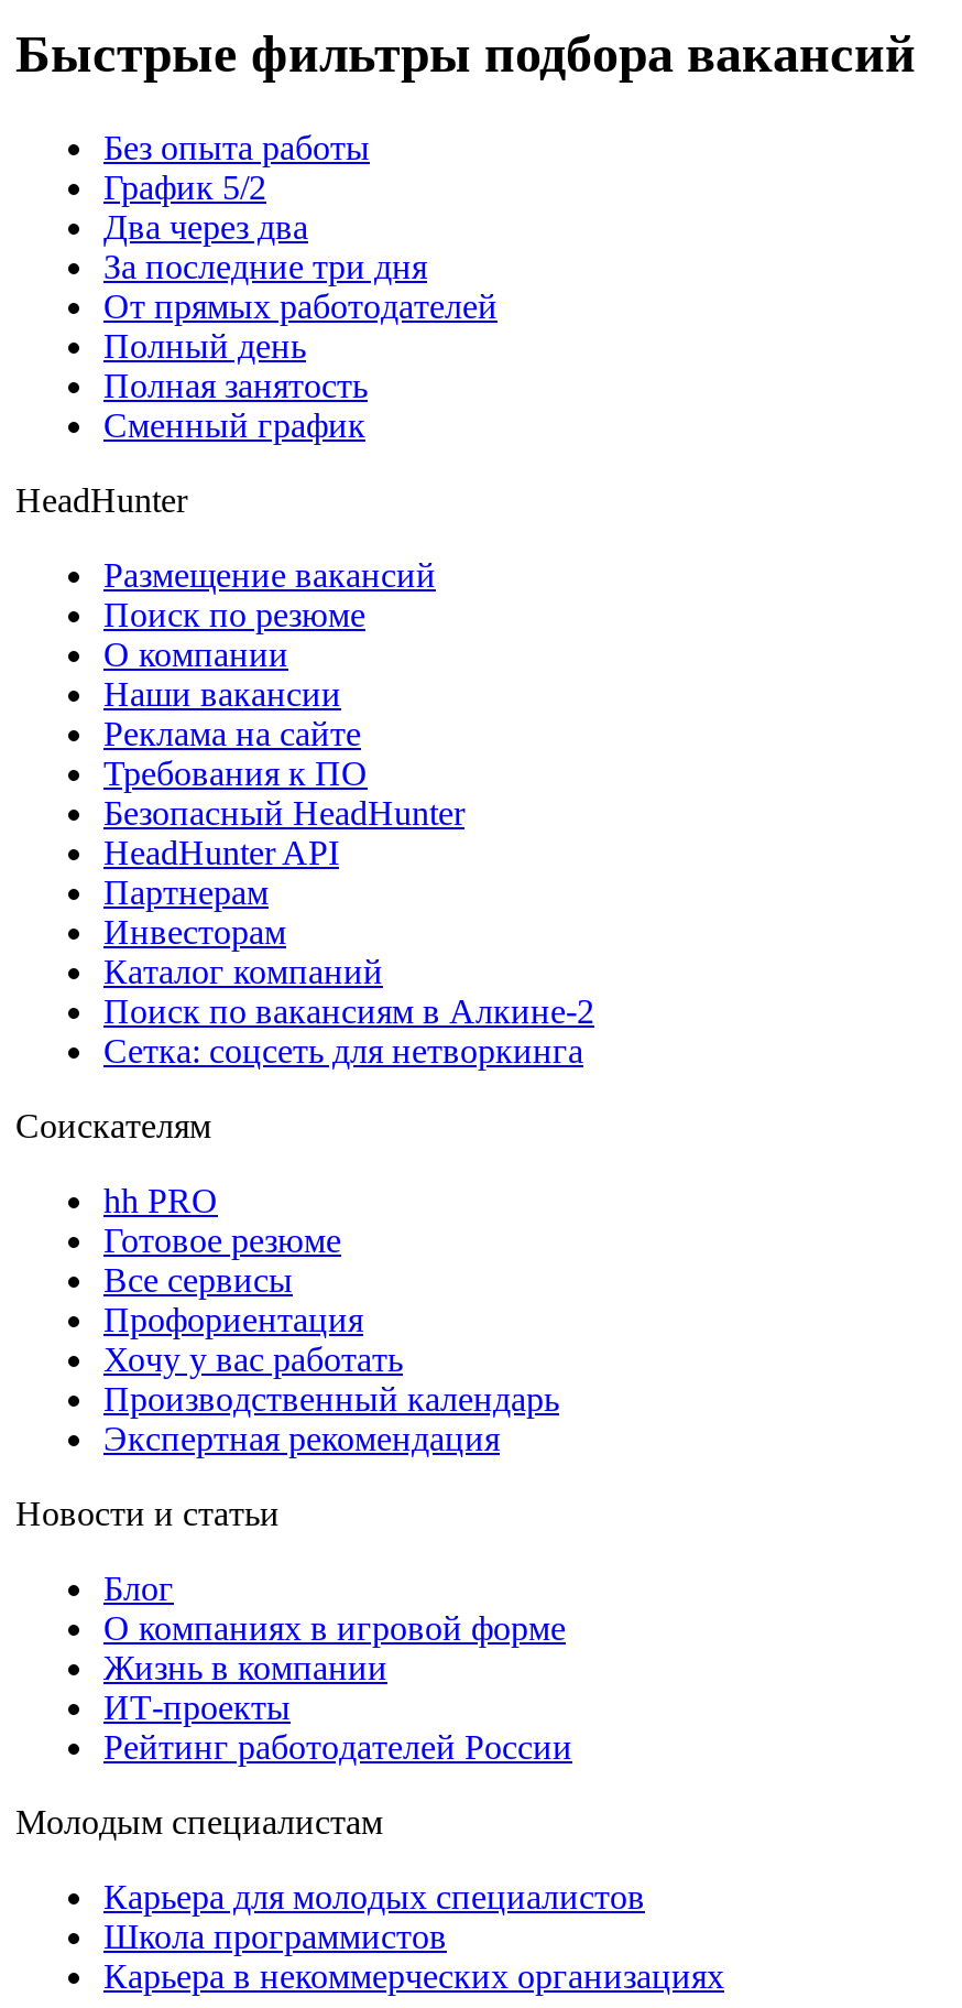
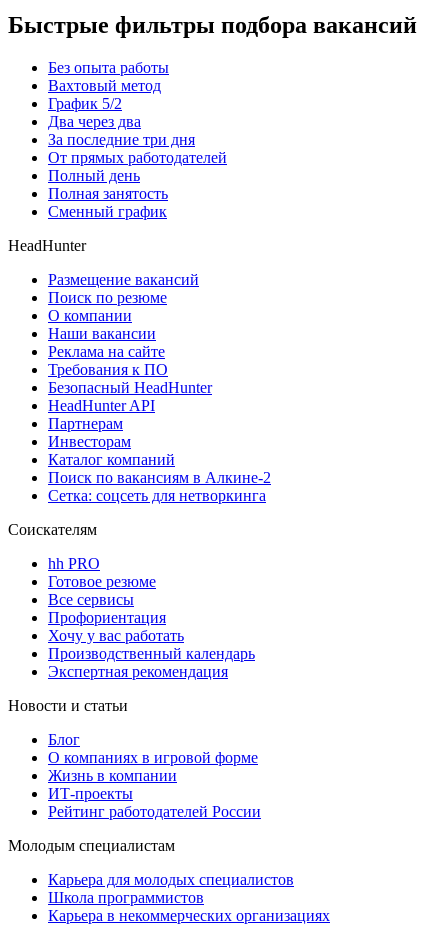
none -> [48,77,161,94] Вахтовый метод

